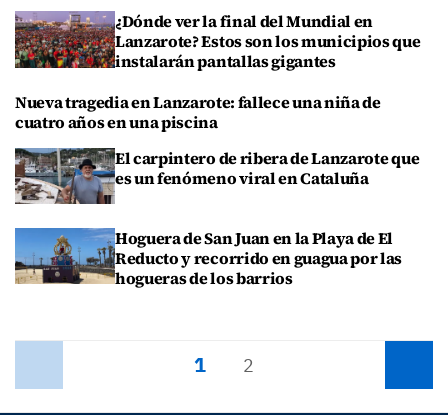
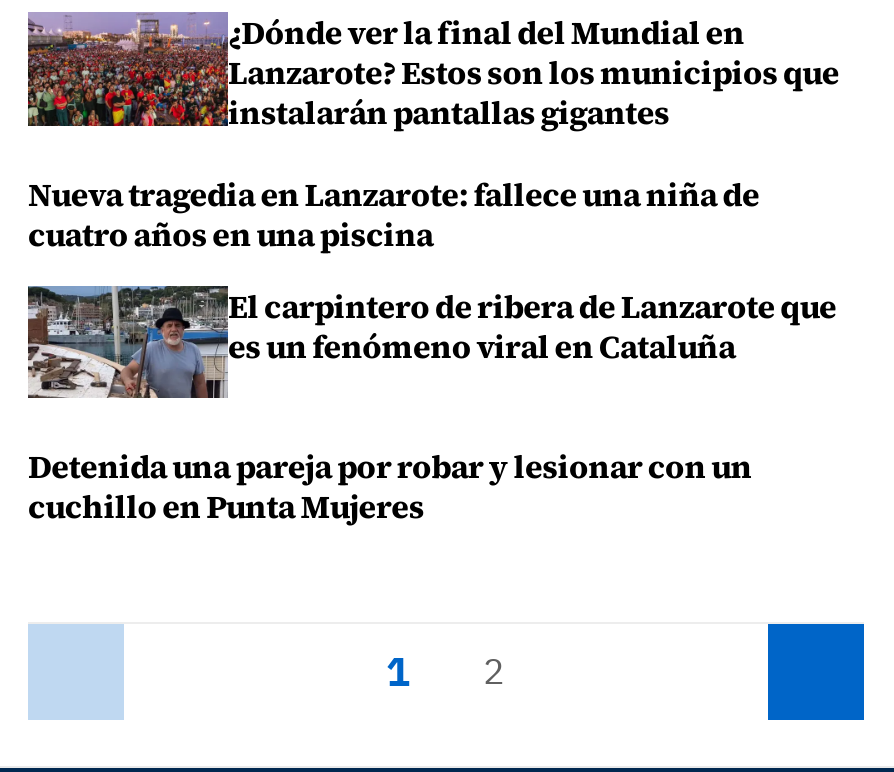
[115,227,402,289] Hoguera de San Juan en la Playa de El | Reducto y recorrido en guagua por las | hogueras de los barrios -> [28,444,752,528] Detenida una pareja por robar y lesionar con un | cuchillo en Punta Mujeres

